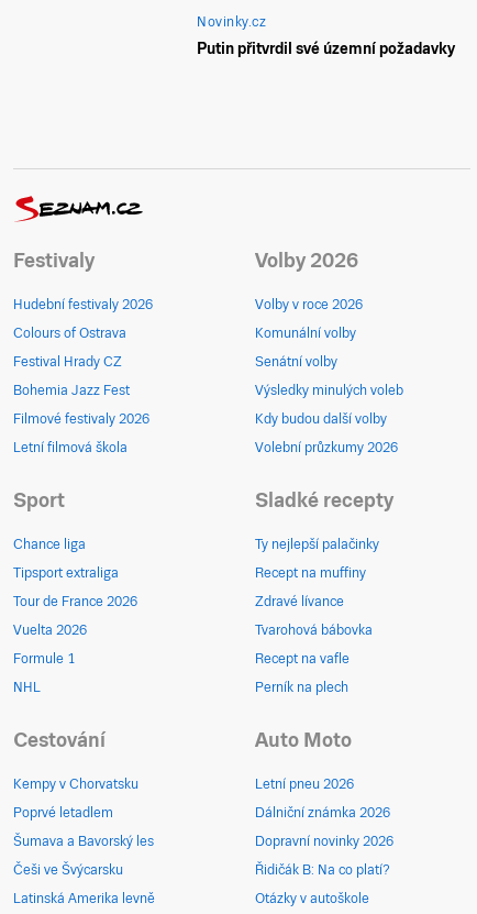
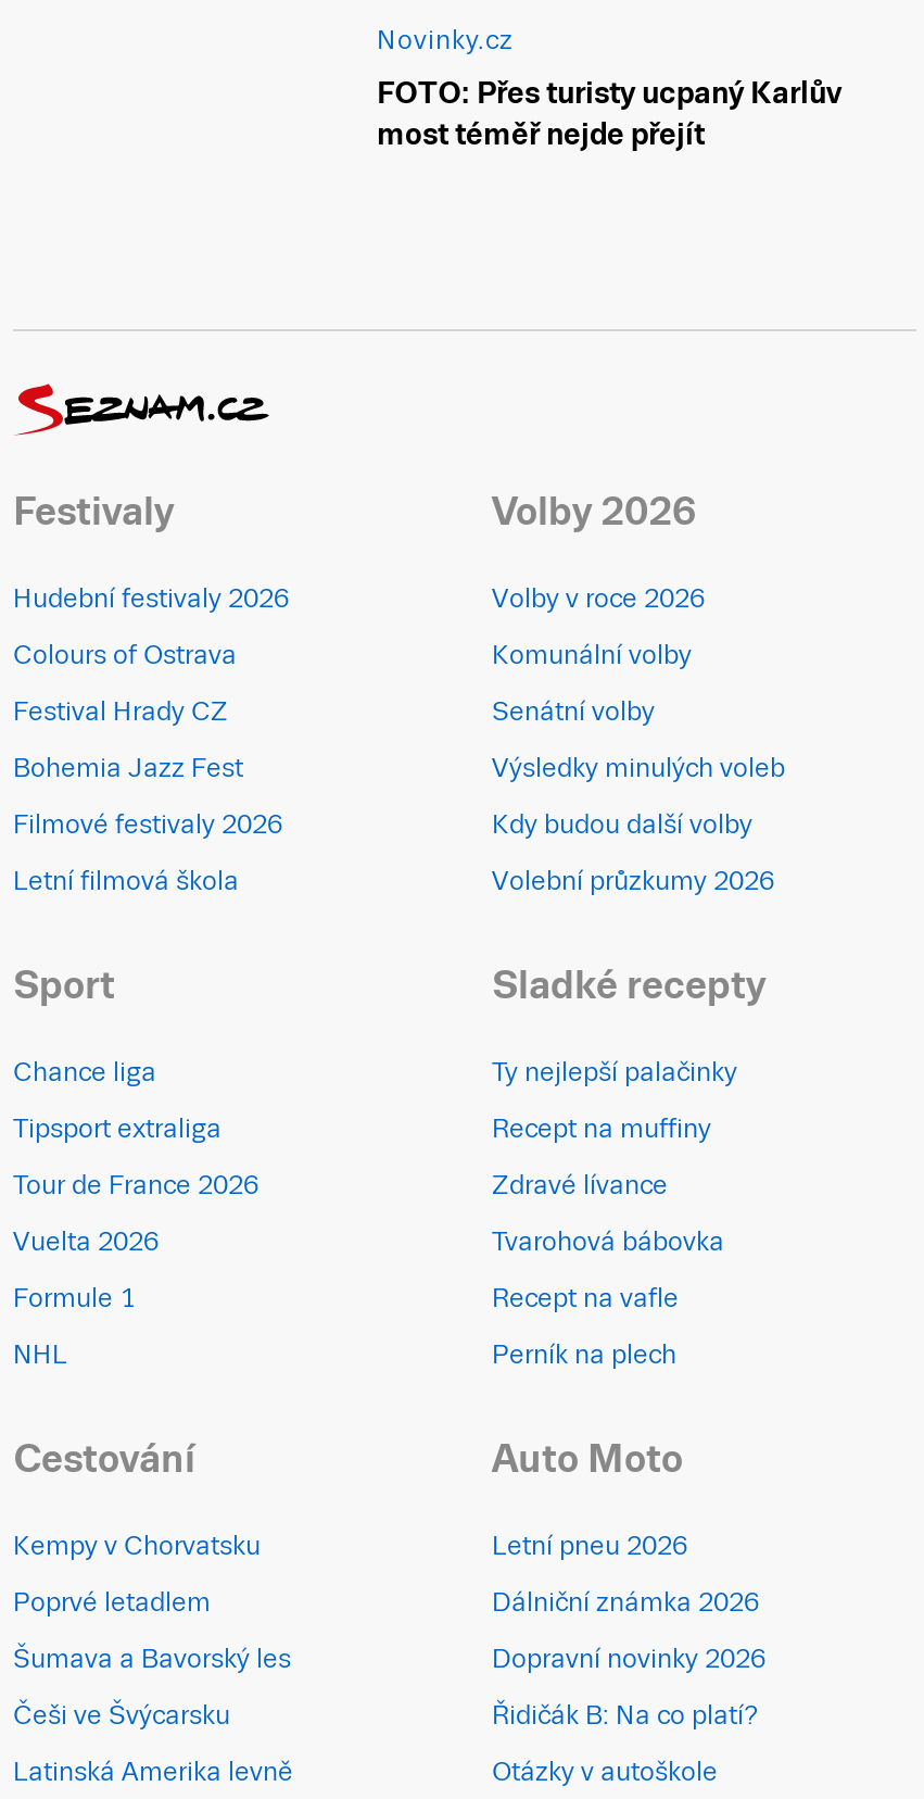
[197,40,456,58] Putin přitvrdil své územní požadavky -> [377,76,841,152] FOTO: Přes turisty ucpaný Karlův | most téměř nejde přejít

